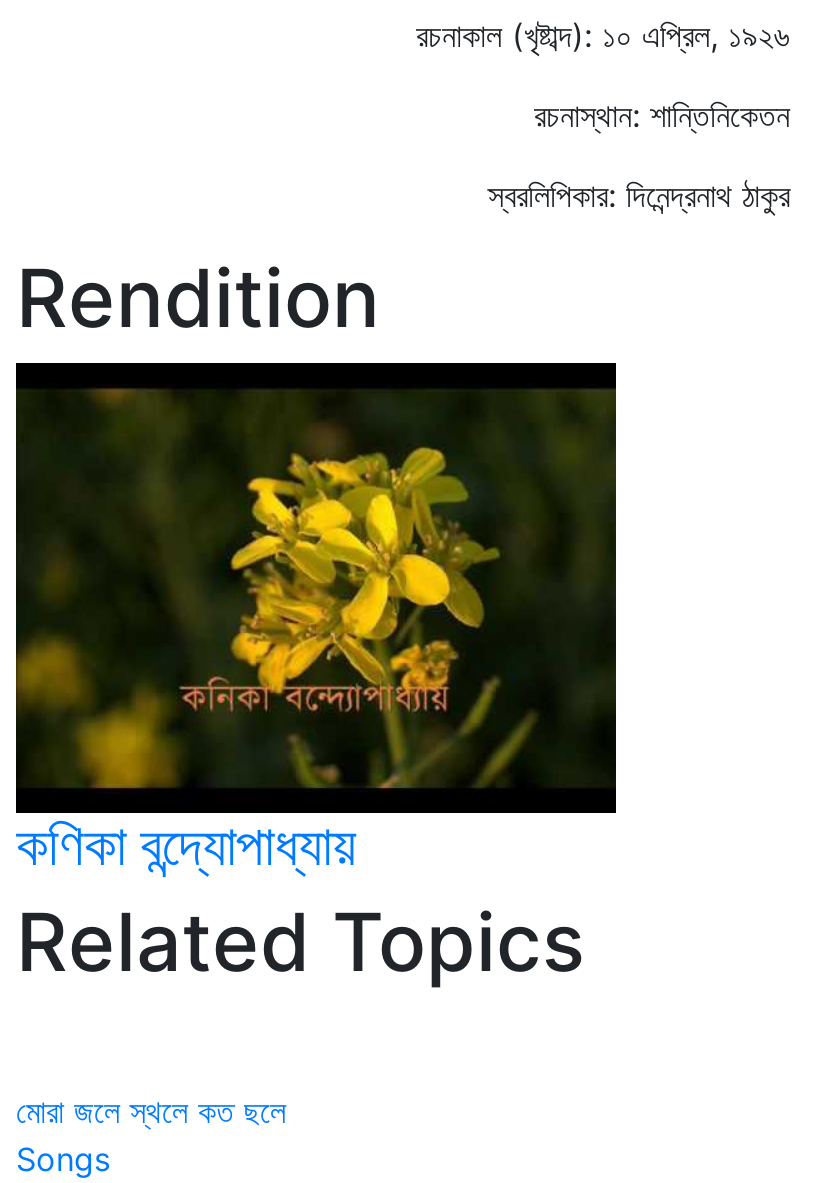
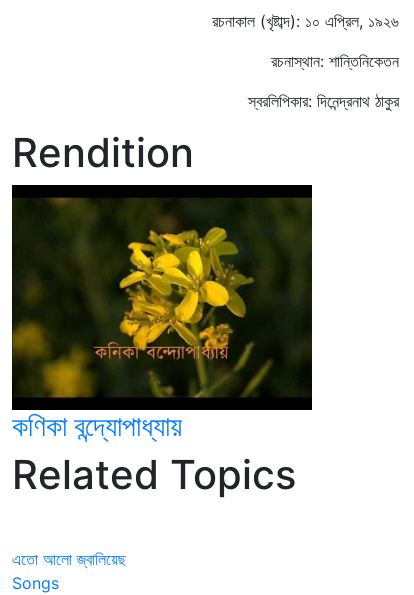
[16,1091,286,1131] মোরা জলে স্থলে কত ছলে -> [12,549,126,569] এতো আলো জ্বালিয়েছ

